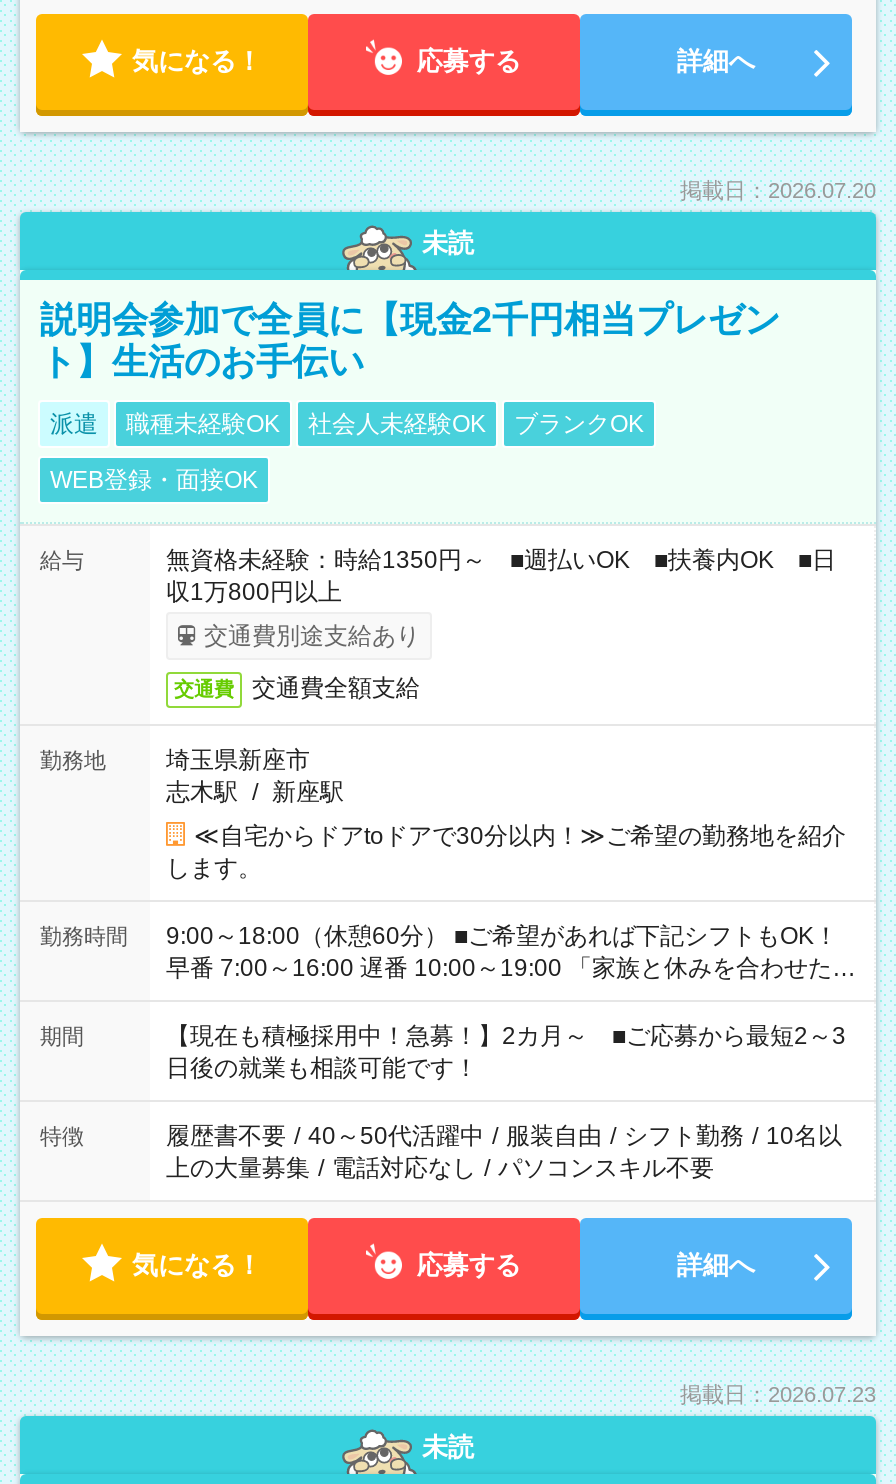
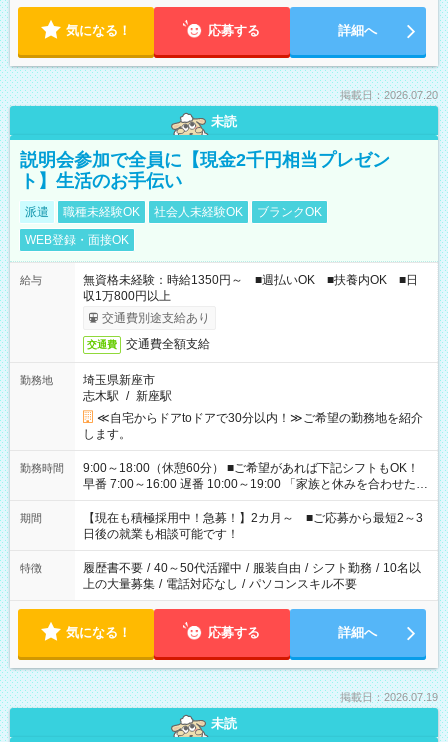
[680,1382,876,1406] 掲載日：2026.07.23 -> [340,691,438,703] 掲載日：2026.07.19

